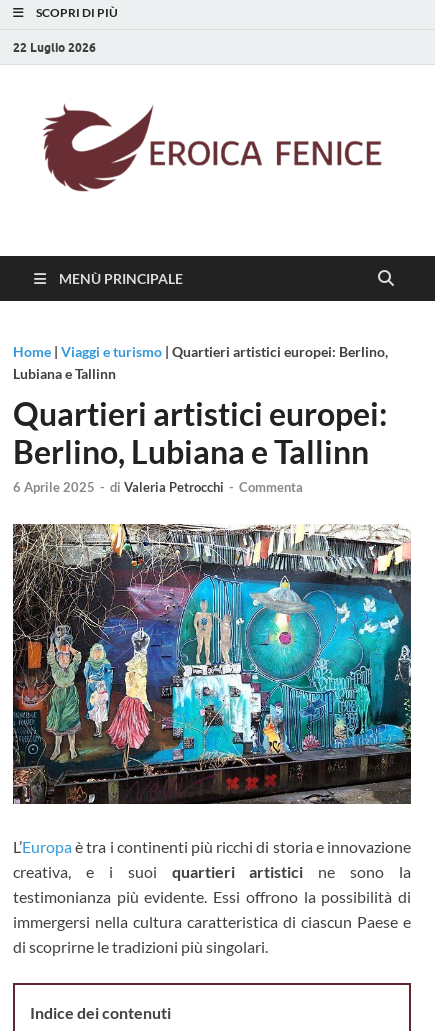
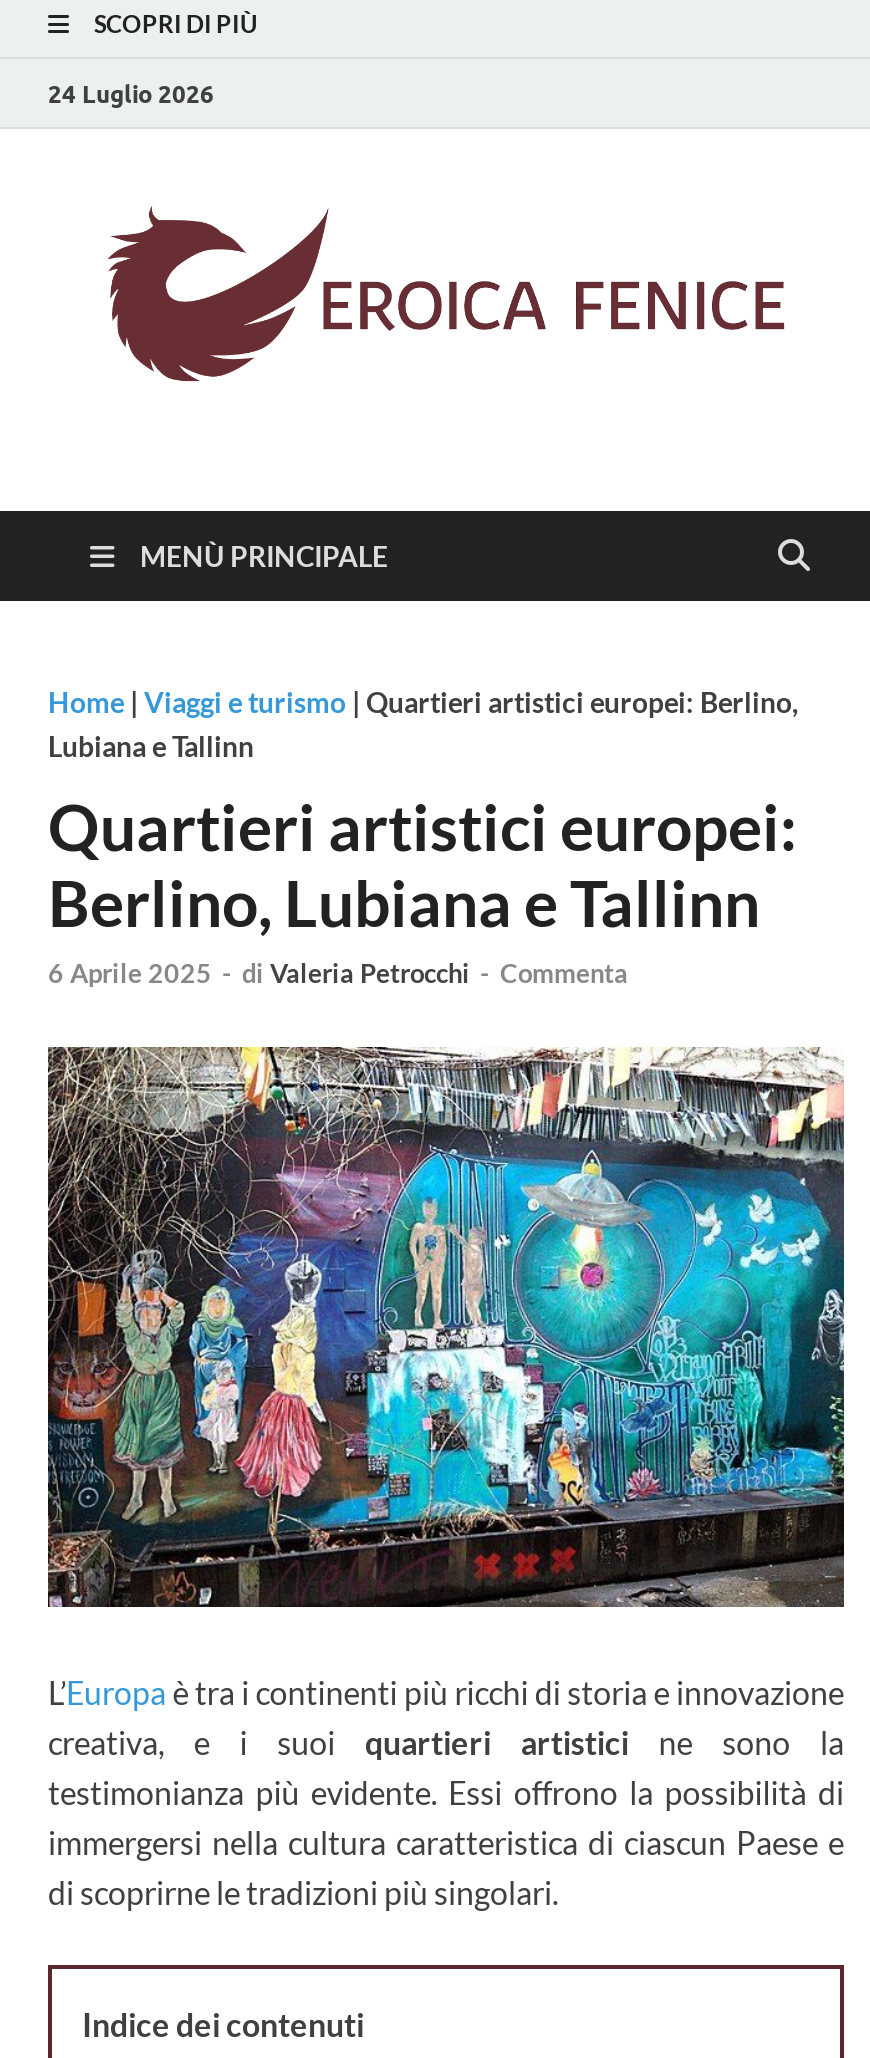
[13,39,96,54] 22 Luglio 2026 -> [48,78,214,108] 24 Luglio 2026

